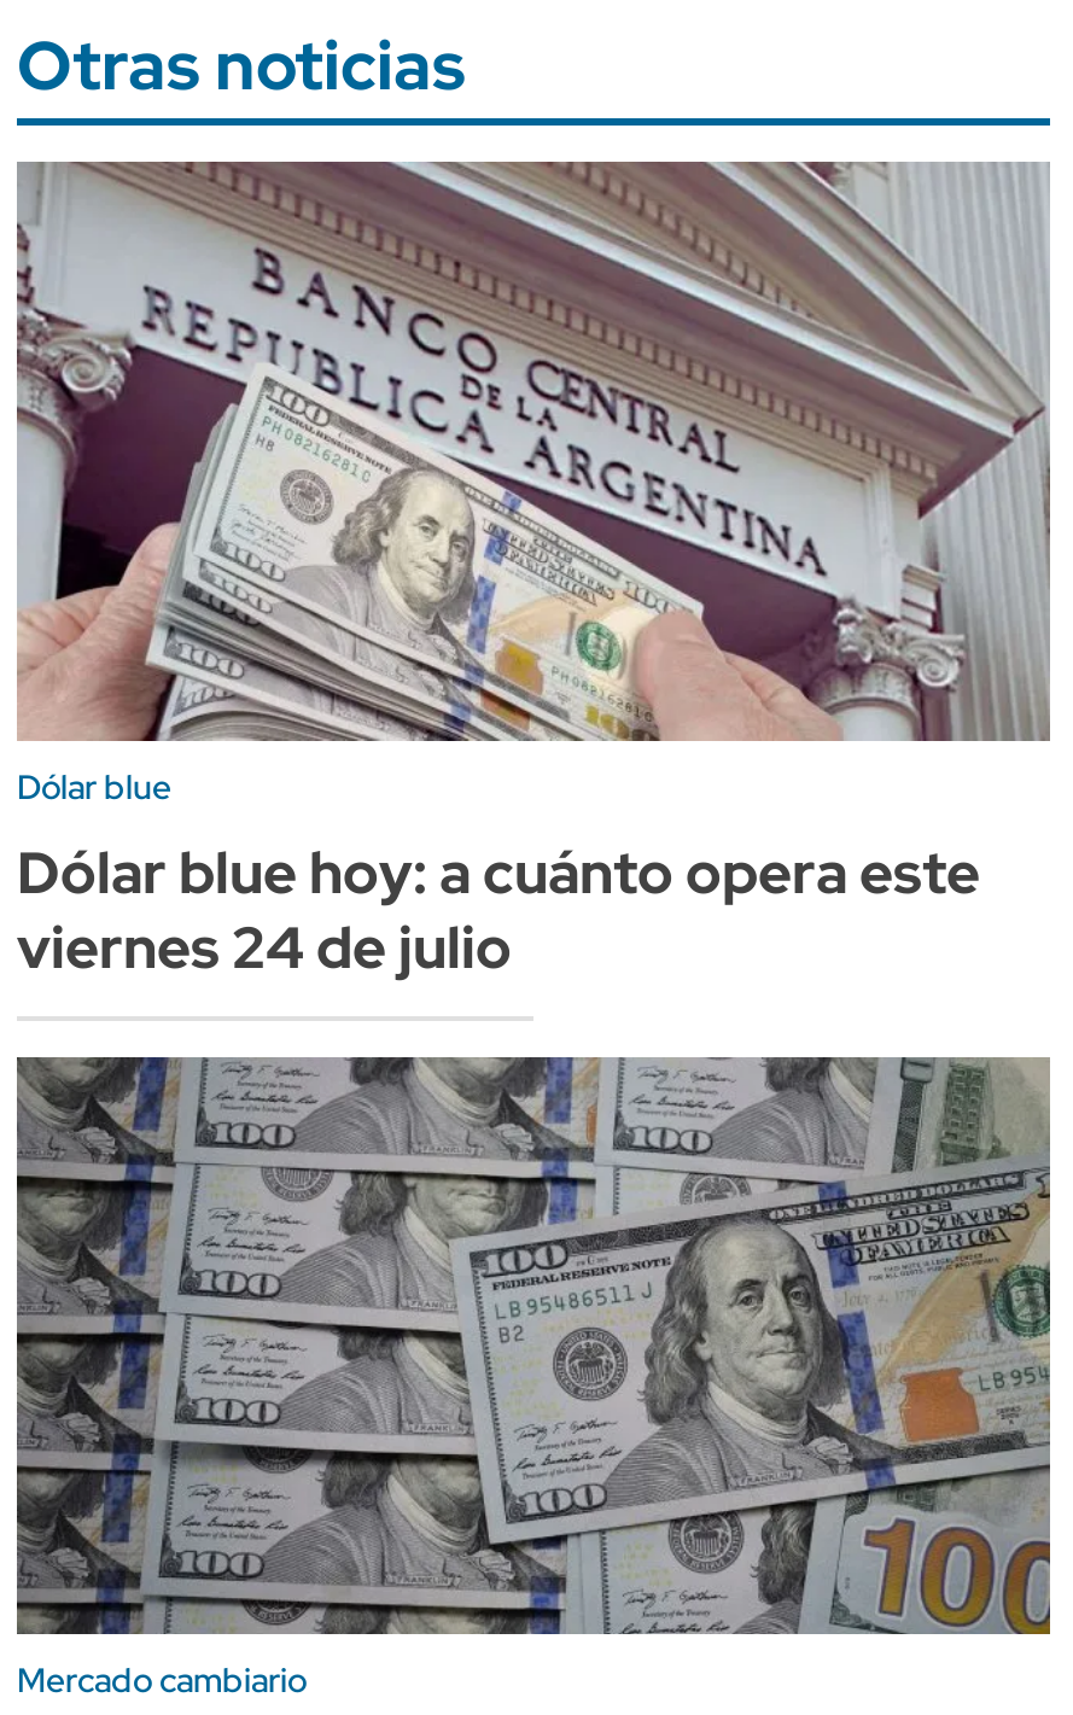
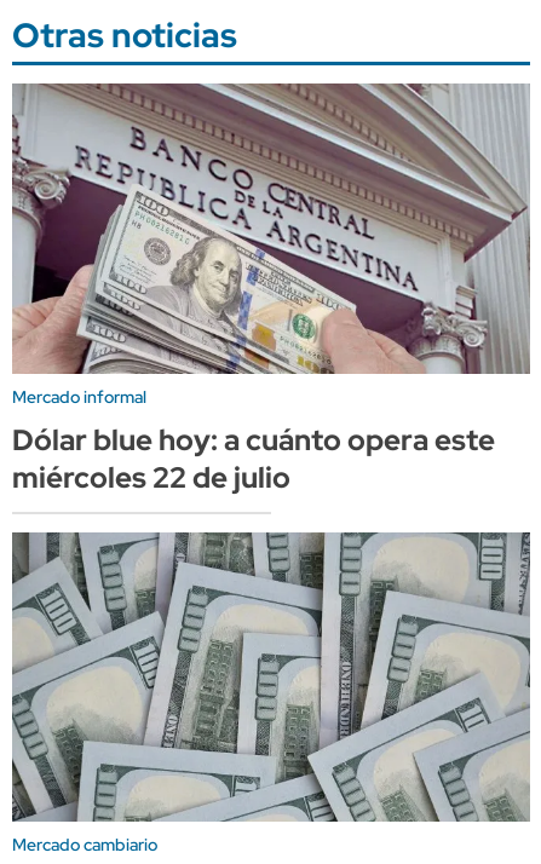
[17,764,171,808] Dólar blue -> [12,386,146,407] Mercado informal
[17,909,512,984] viernes 24 de julio -> [12,458,290,496] miércoles 22 de julio
[17,1057,1050,1637] [image] -> [12,532,530,823] [image]

